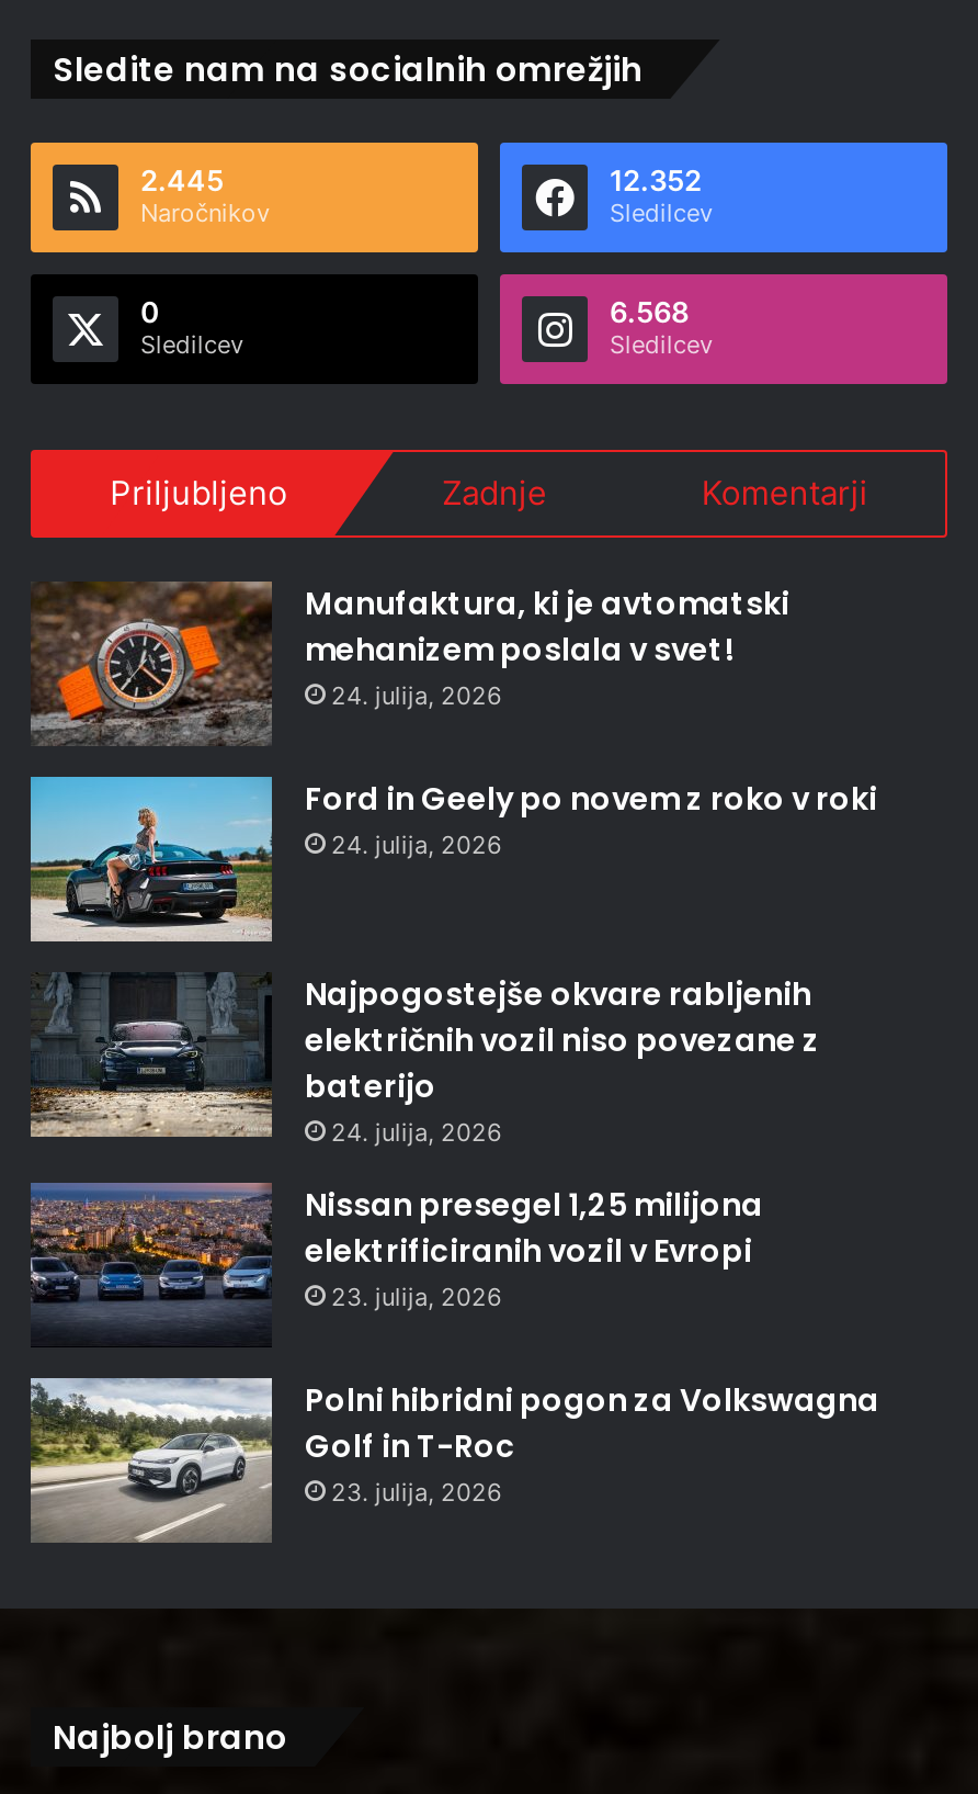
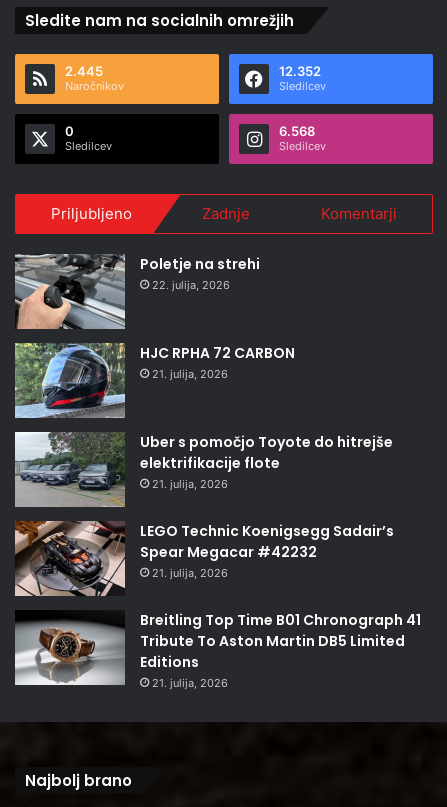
[31,581,789,746] [image] | Manufaktura, ki je avtomatski | mehanizem poslala v svet! | 24. julija, 2026 -> [14,253,260,330] [image] | Poletje na strehi | 22. julija, 2026
[29,775,877,941] [image] | Ford in Geely po novem z roko v roki | 24. julija, 2026 -> [14,342,295,418] [image] | HJC RPHA 72 CARBON | 21. julija, 2026
[31,971,820,1147] [image] | Najpogostejše okvare rabljenih | električnih vozil niso povezane z | baterijo | 24. julija, 2026 -> [14,431,393,505] [image] | Uber s pomočjo Toyote do hitrejše | elektrifikacije flote | 21. julija, 2026
[29,1167,763,1332] [image] | Nissan presegel 1,25 milijona | elektrificiranih vozil v Evropi | 23. julija, 2026 -> [14,520,394,597] [image] | LEGO Technic Koenigsegg Sadair’s | Spear Megacar #42232 | 21. julija, 2026
[29,1365,879,1545] [image] | Polni hibridni pogon za Volkswagna | Golf in T-Roc | 23. julija, 2026 -> [14,610,421,692] [image] | Breitling Top Time B01 Chronograph 41 | Tribute To Aston Martin DB5 Limited | Editions | 21. julija, 2026

